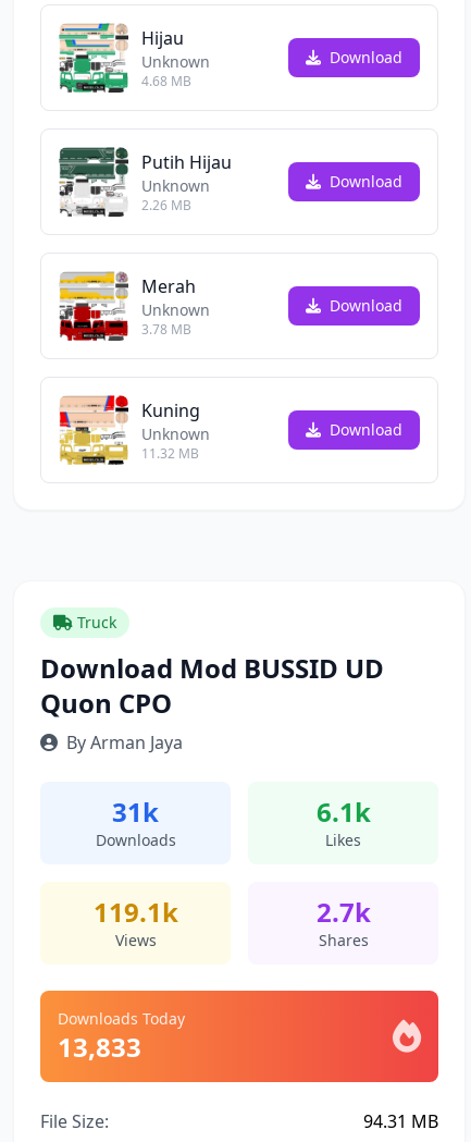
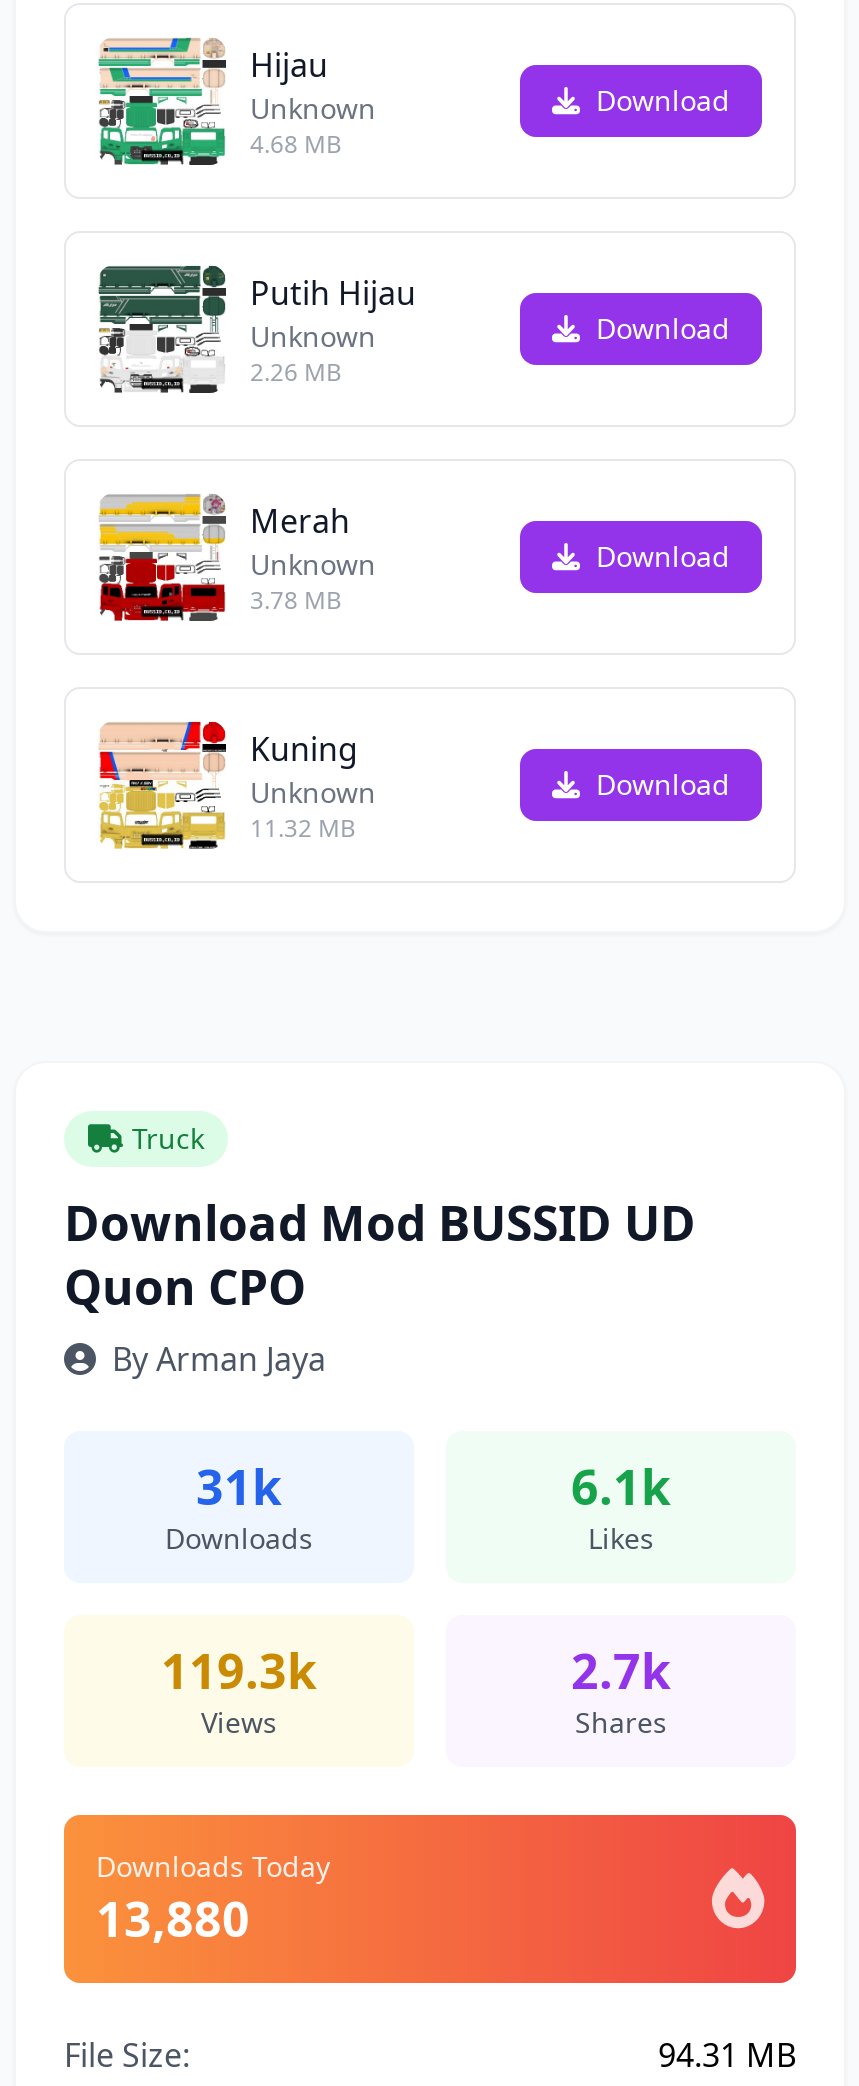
[93,894,178,930] 119.1k -> [161,1637,317,1703] 119.3k
[58,1029,141,1065] 13,833 -> [96,1885,250,1951] 13,880

